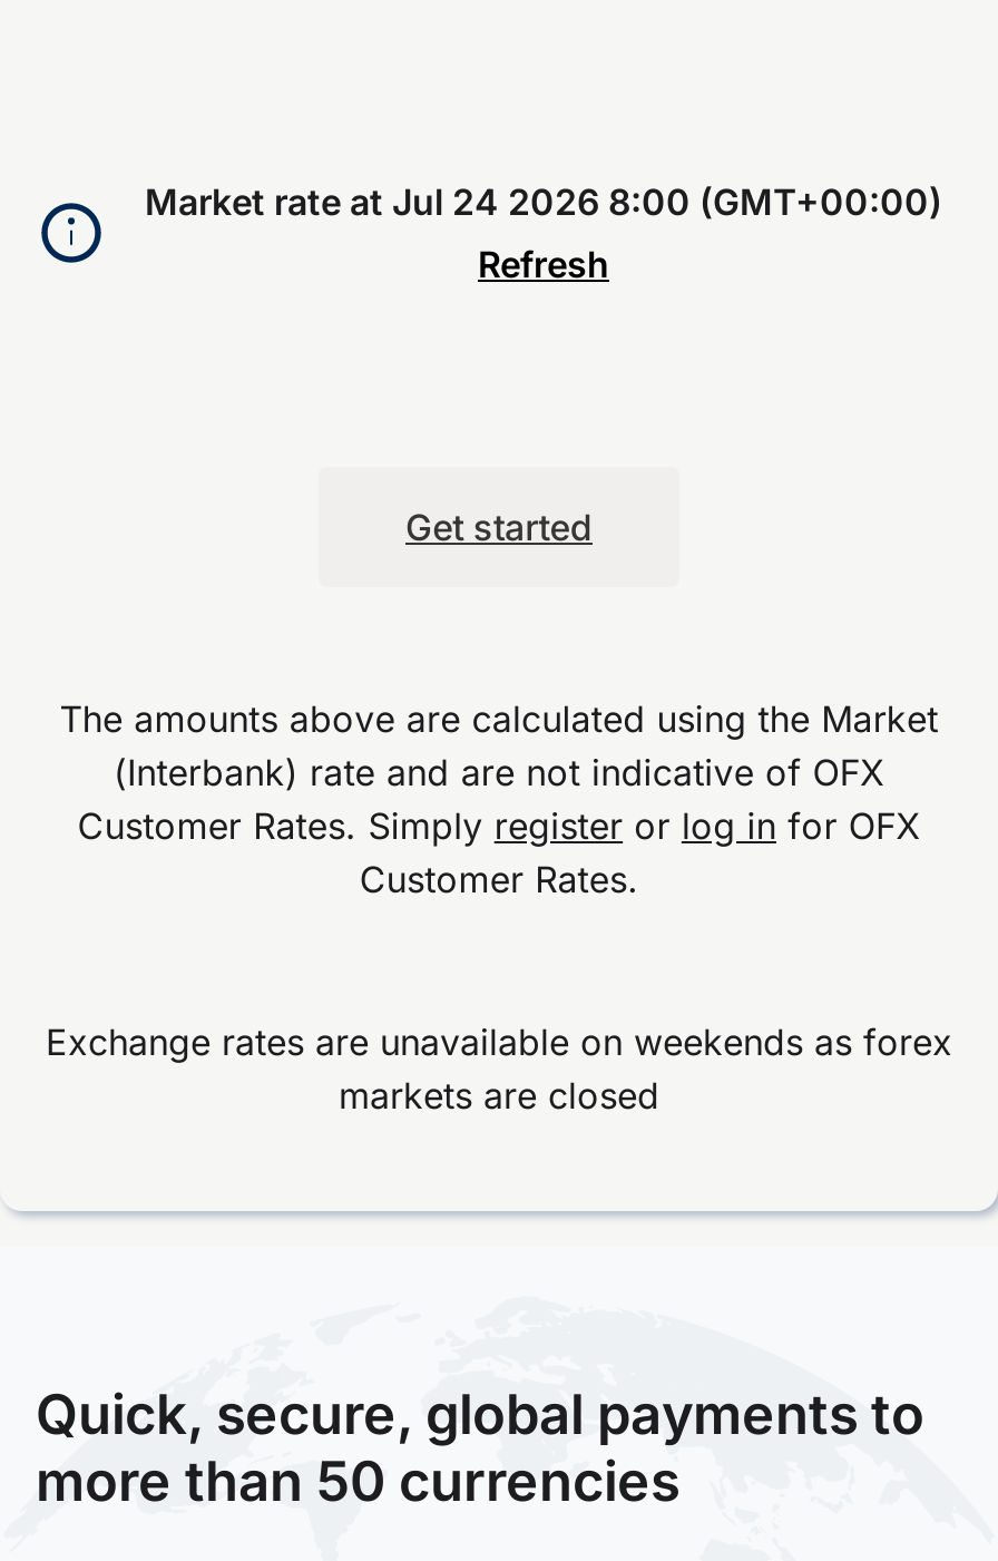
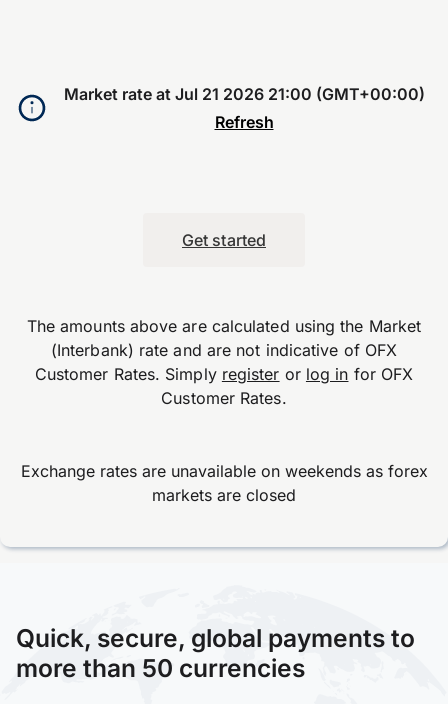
[145,179,942,224] Market rate at Jul 24 2026 8:00 (GMT+00:00) -> [63,84,424,104] Market rate at Jul 21 2026 21:00 (GMT+00:00)

